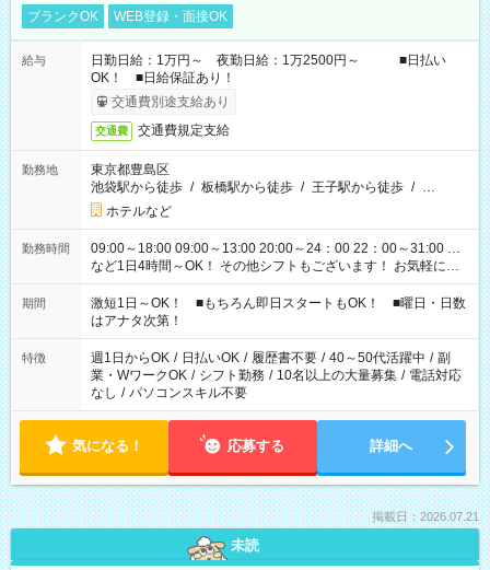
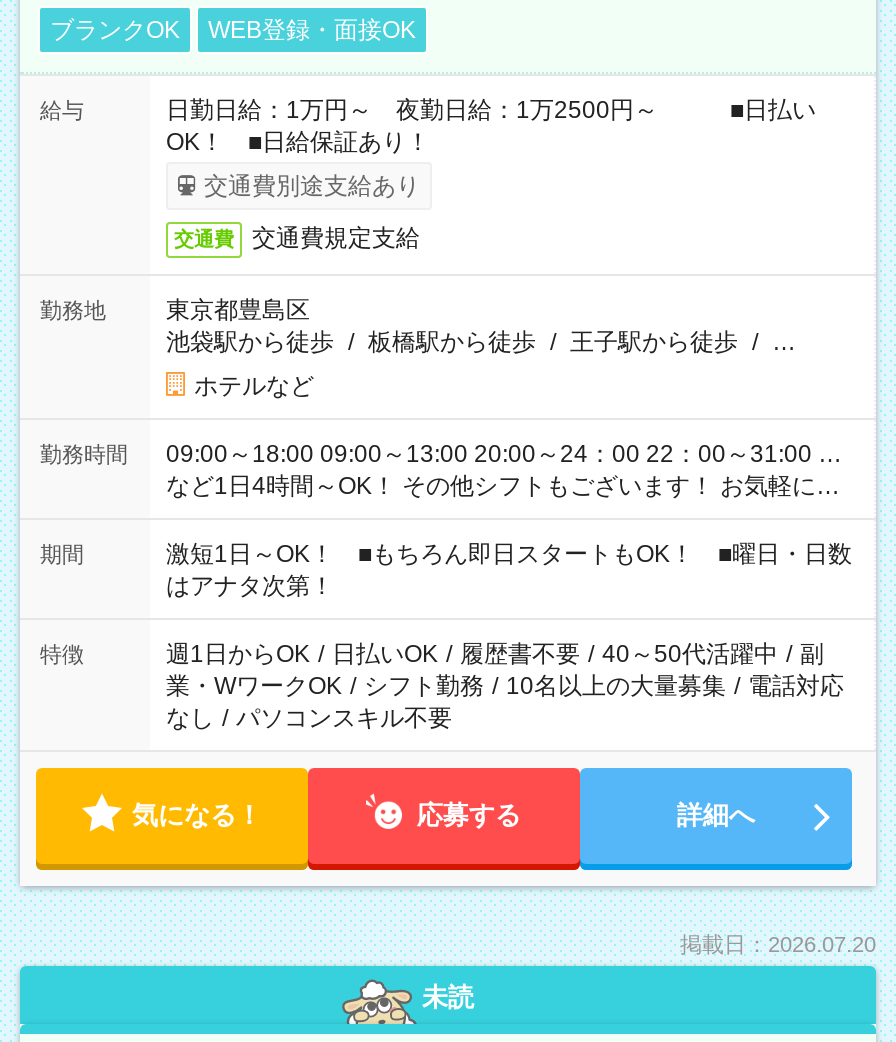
[372,510,479,523] 掲載日：2026.07.21 -> [680,932,876,956] 掲載日：2026.07.20

